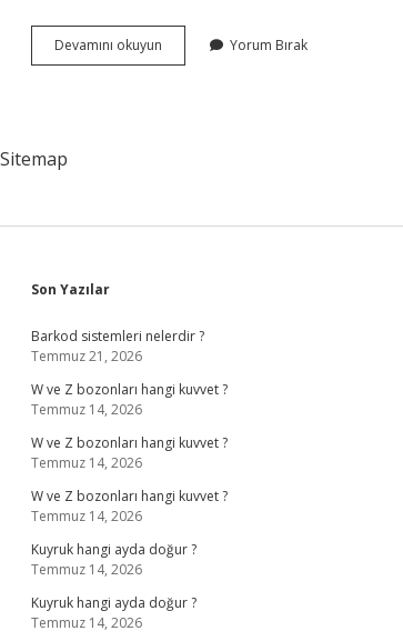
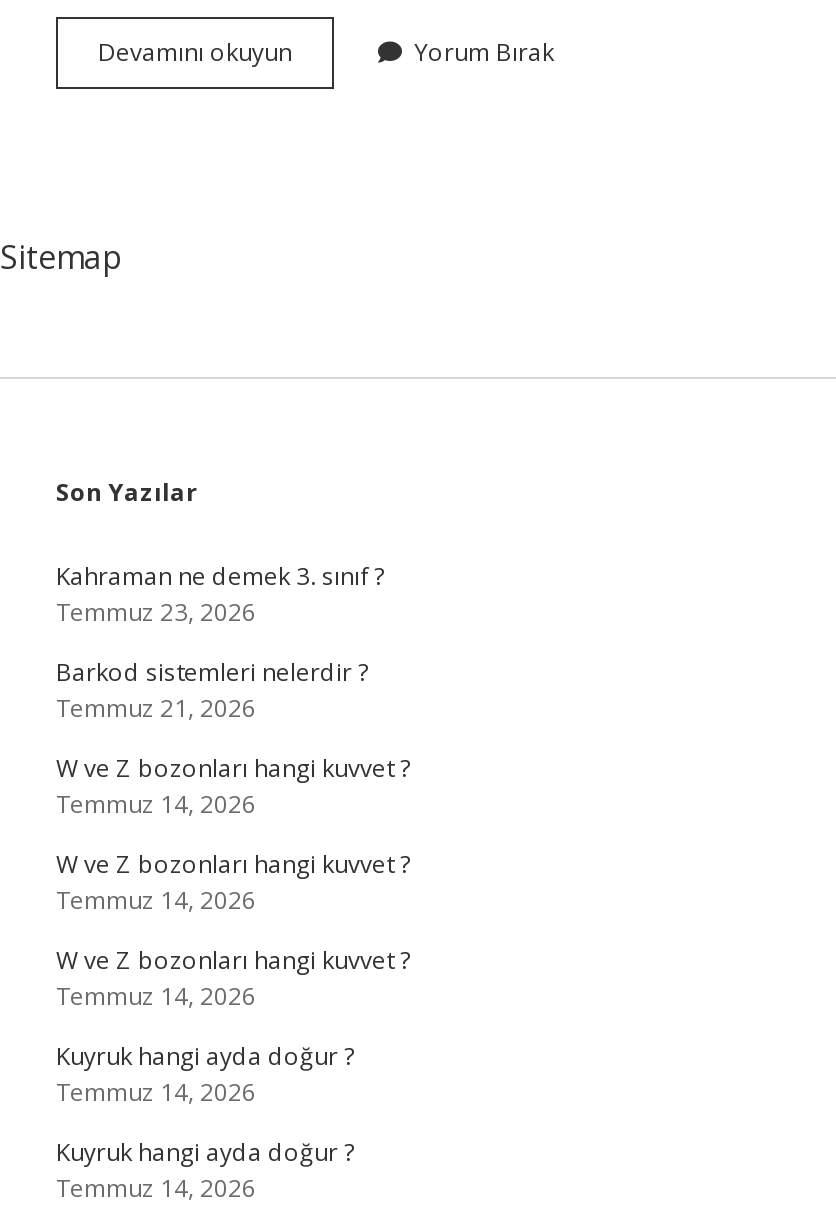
none -> [56,559,384,629] Kahraman ne demek 3. sınıf ? | Temmuz 23, 2026

